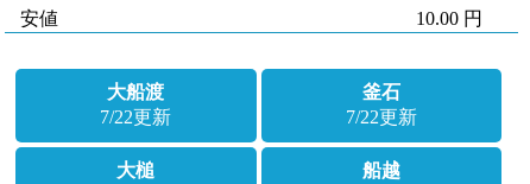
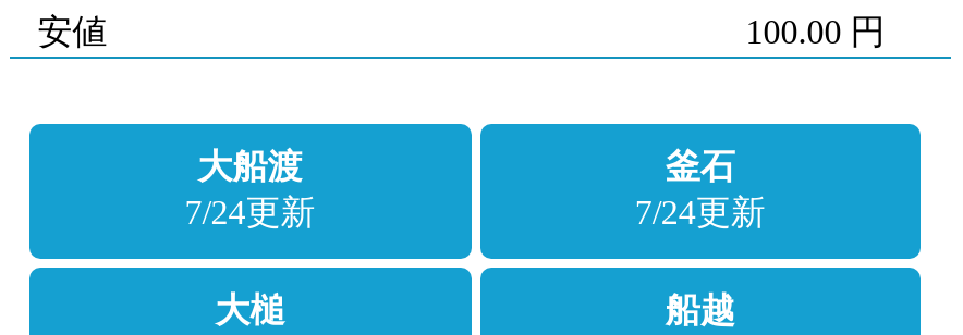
[416,9,482,29] 10.00 円 -> [746,13,885,50] 100.00 円
[100,107,171,127] 7/22更新 -> [185,194,315,231] 7/24更新
[346,107,417,127] 7/22更新 -> [635,194,765,231] 7/24更新

